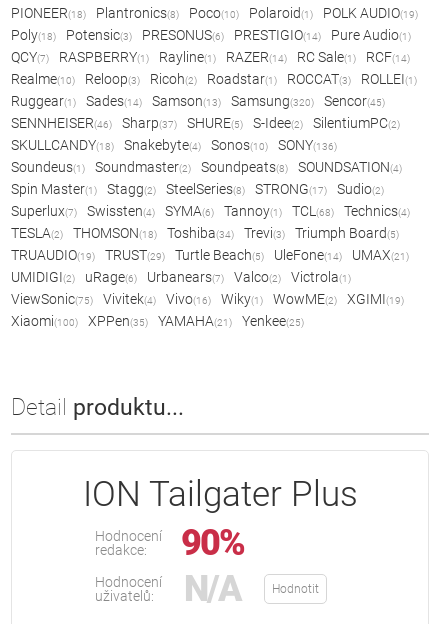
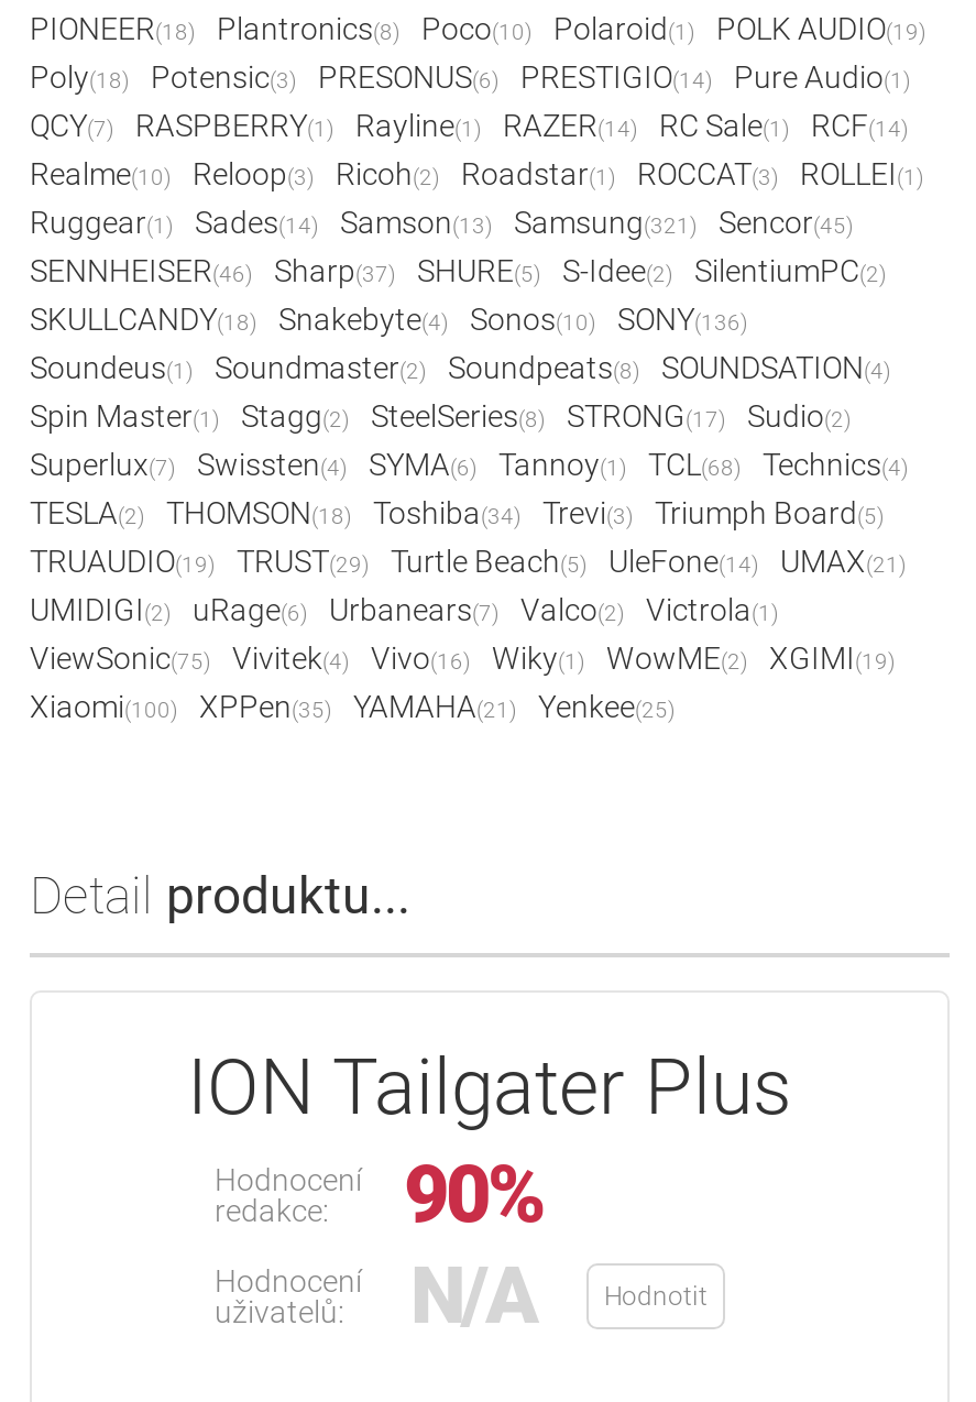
[231,93,314,109] Samsung(320) -> [514,205,697,240] Samsung(321)

